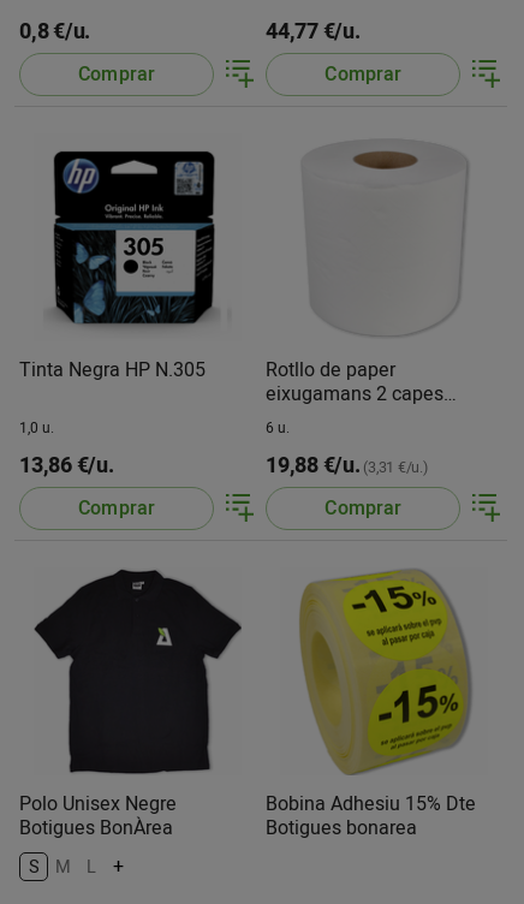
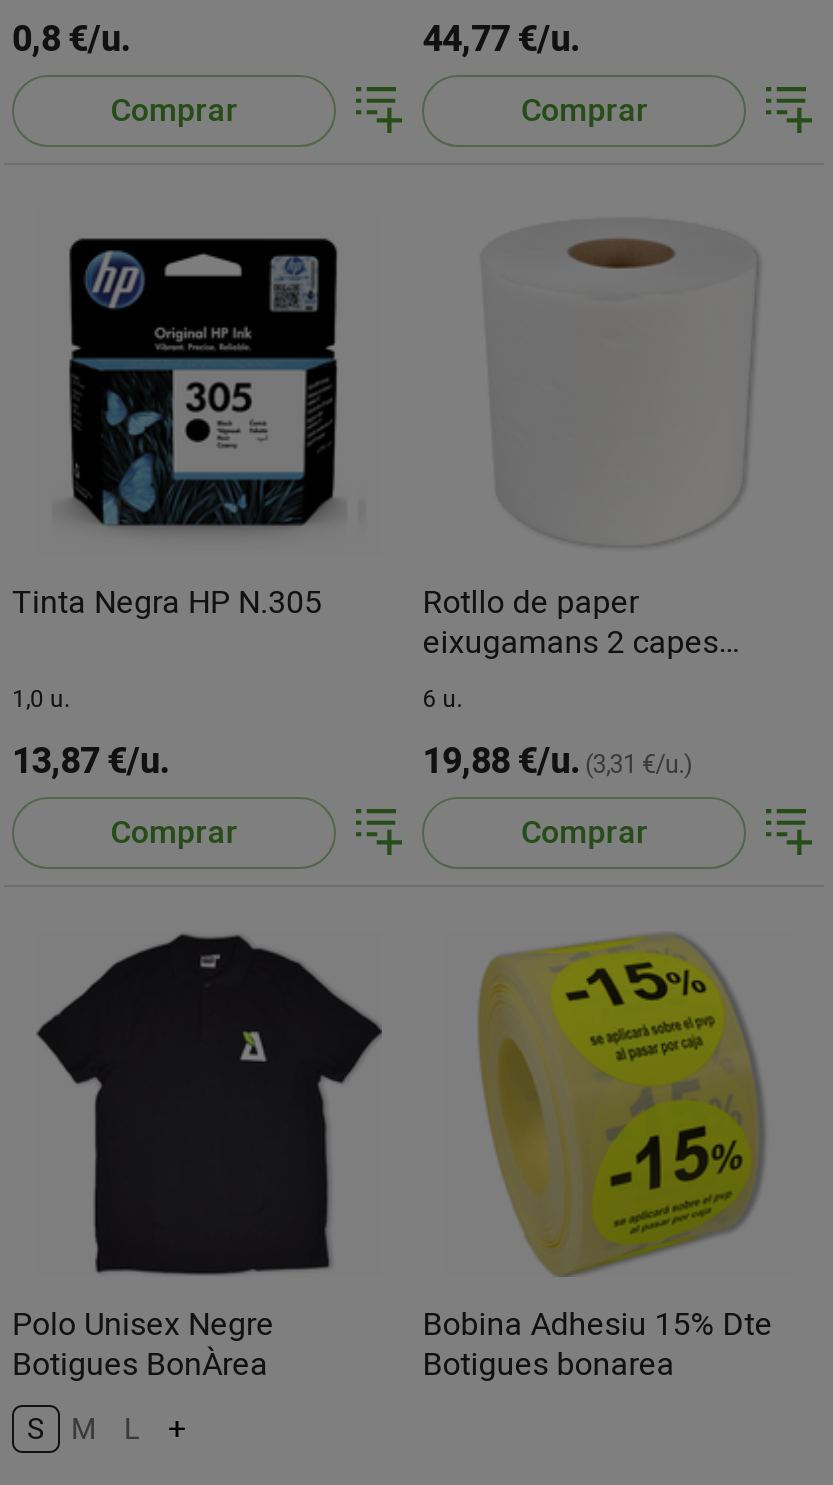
[19,449,114,482] 13,86 €/u. -> [12,735,169,789] 13,87 €/u.

